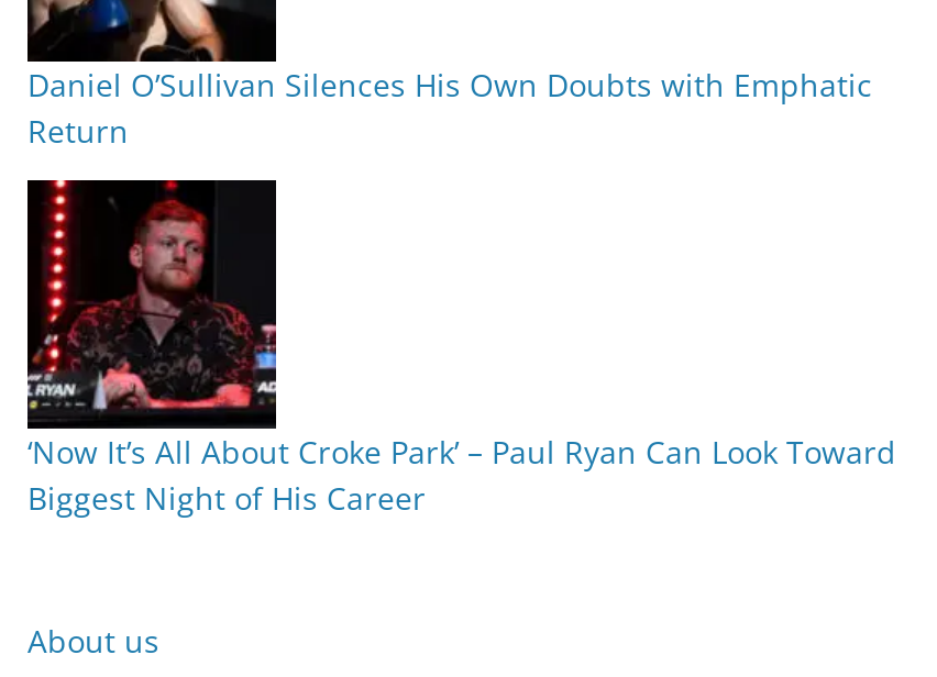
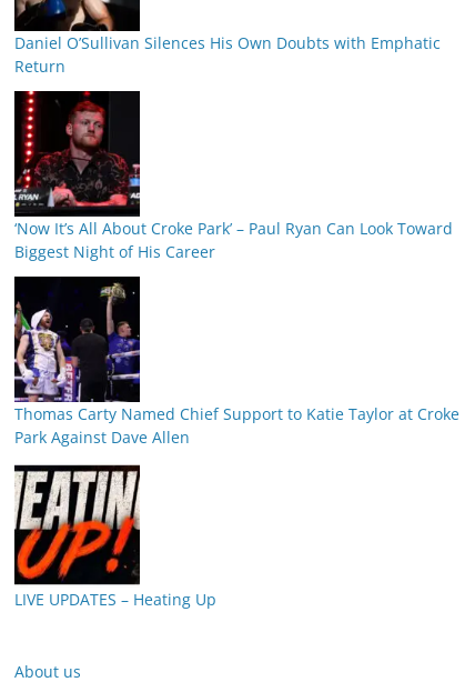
none -> [13,275,459,448] [image] | Thomas Carty Named Chief Support to Katie Taylor at Croke | Park Against Dave Allen
none -> [13,464,216,610] [image] | LIVE UPDATES – Heating Up

